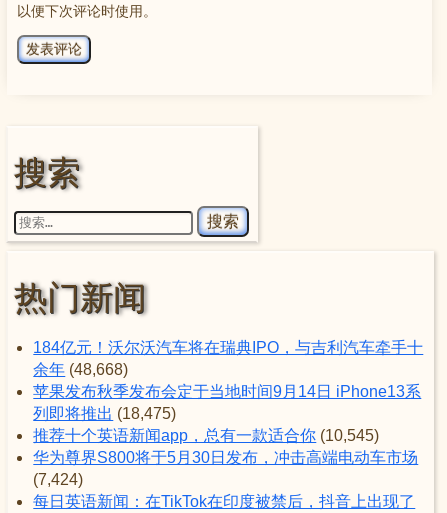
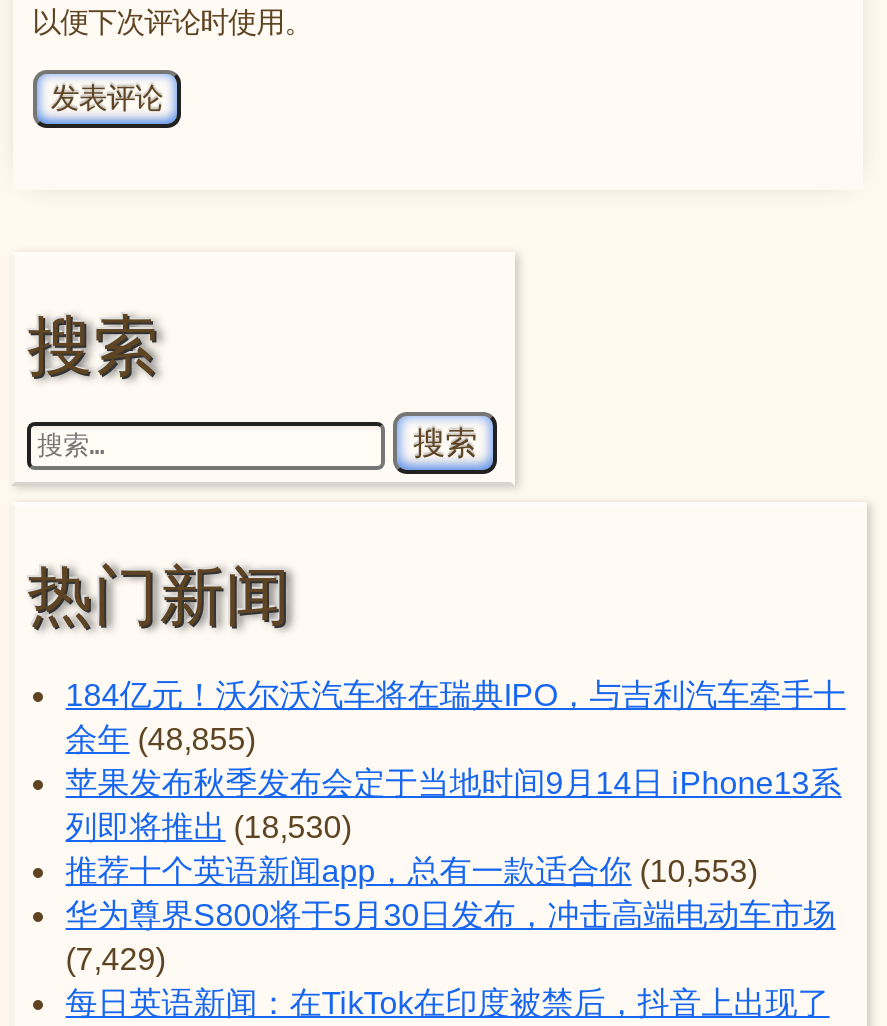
[33,361,128,378] 余年 (48,668) -> [66,722,256,756] 余年 (48,855)
[33,405,176,422] 列即将推出 (18,475) -> [66,810,352,844] 列即将推出 (18,530)
[33,427,379,444] 推荐十个英语新闻app，总有一款适合你 (10,545) -> [66,854,758,888] 推荐十个英语新闻app，总有一款适合你 (10,553)
[33,471,83,488] (7,424) -> [66,942,166,976] (7,429)

